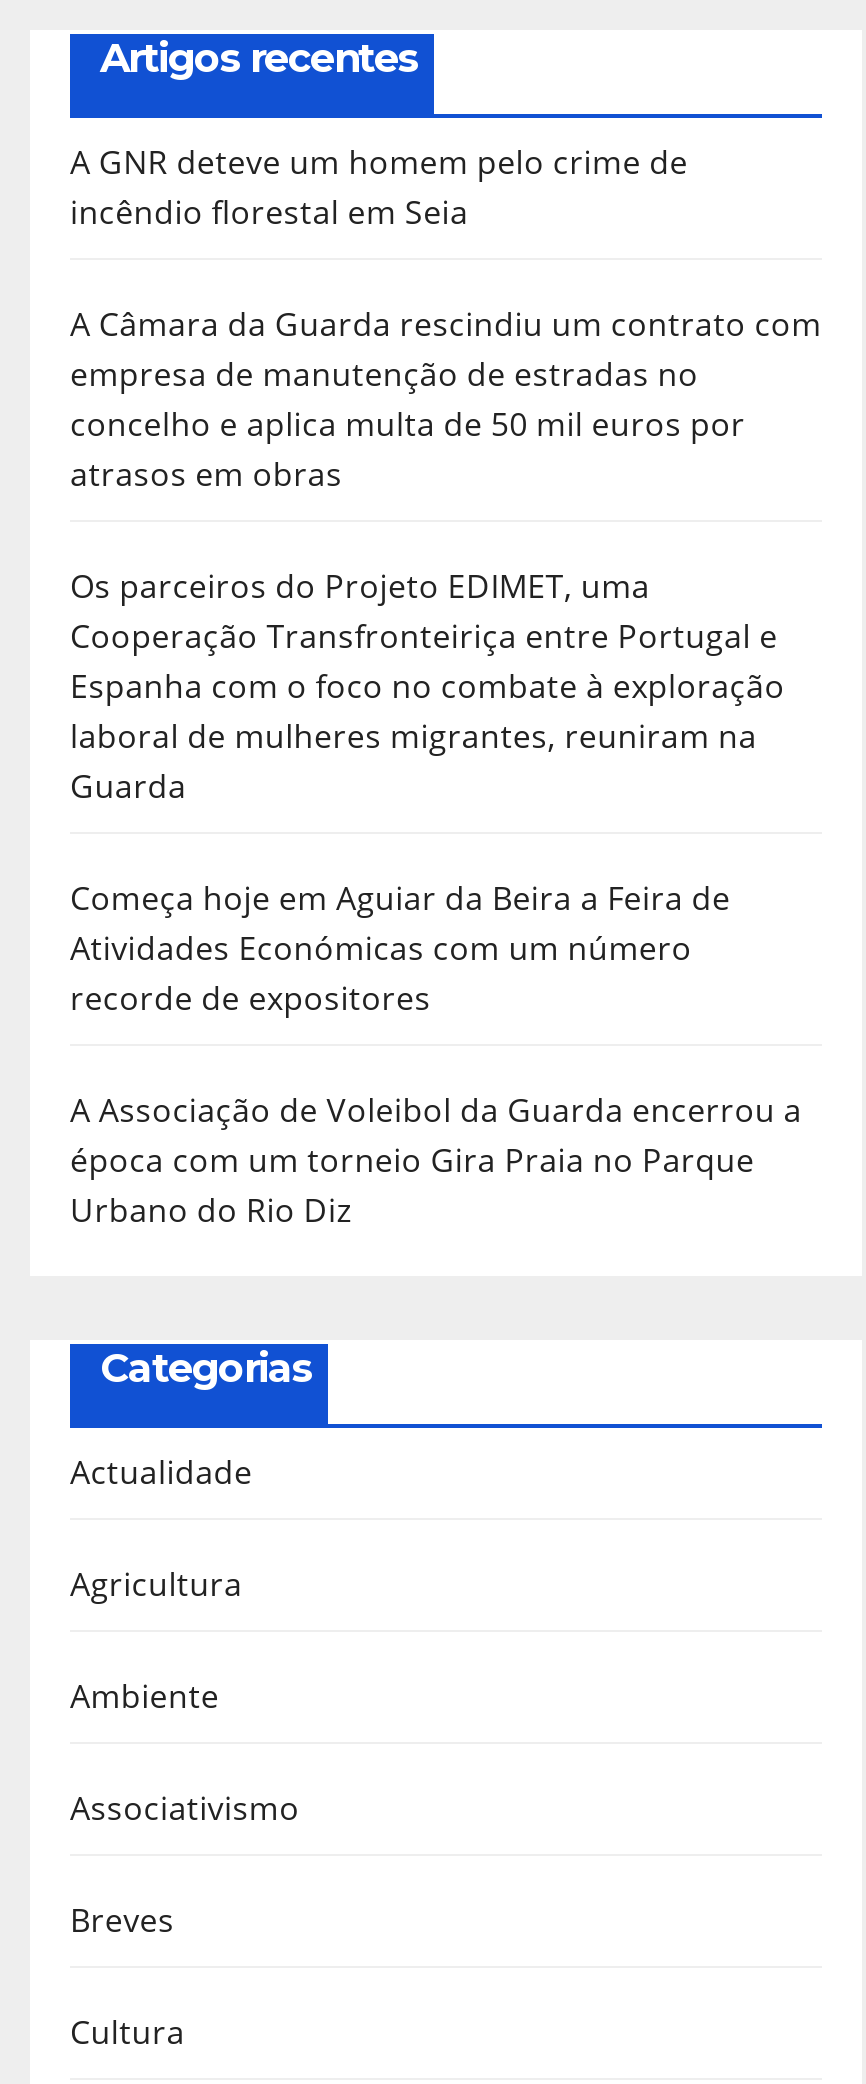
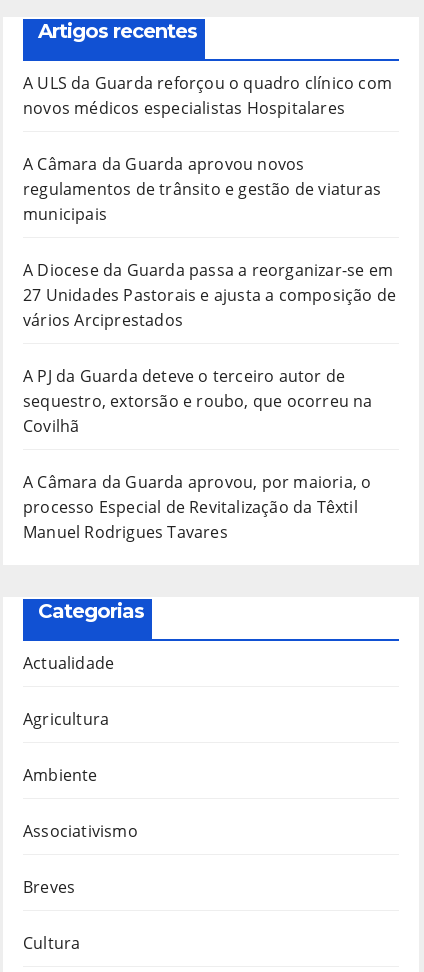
[70,140,688,234] A GNR deteve um homem pelo crime de | incêndio florestal em Seia -> [23,72,392,119] A ULS da Guarda reforçou o quadro clínico com | novos médicos especialistas Hospitalares
[70,302,822,496] A Câmara da Guarda rescindiu um contrato com | empresa de manutenção de estradas no | concelho e aplica multa de 50 mil euros por | atrasos em obras -> [23,153,381,225] A Câmara da Guarda aprovou novos | regulamentos de trânsito e gestão de viaturas | municipais
[70,564,785,808] Os parceiros do Projeto EDIMET, uma | Cooperação Transfronteiriça entre Portugal e | Espanha com o foco no combate à exploração | laboral de mulheres migrantes, reuniram na | Guarda -> [23,259,396,331] A Diocese da Guarda passa a reorganizar-se em | 27 Unidades Pastorais e ajusta a composição de | vários Arciprestados
[70,876,730,1020] Começa hoje em Aguiar da Beira a Feira de | Atividades Económicas com um número | recorde de expositores -> [23,365,373,437] A PJ da Guarda deteve o terceiro autor de | sequestro, extorsão e roubo, que ocorreu na | Covilhã
[70,1088,802,1232] A Associação de Voleibol da Guarda encerrou a | época com um torneio Gira Praia no Parque | Urbano do Rio Diz -> [23,471,371,543] A Câmara da Guarda aprovou, por maioria, o | processo Especial de Revitalização da Têxtil | Manuel Rodrigues Tavares

